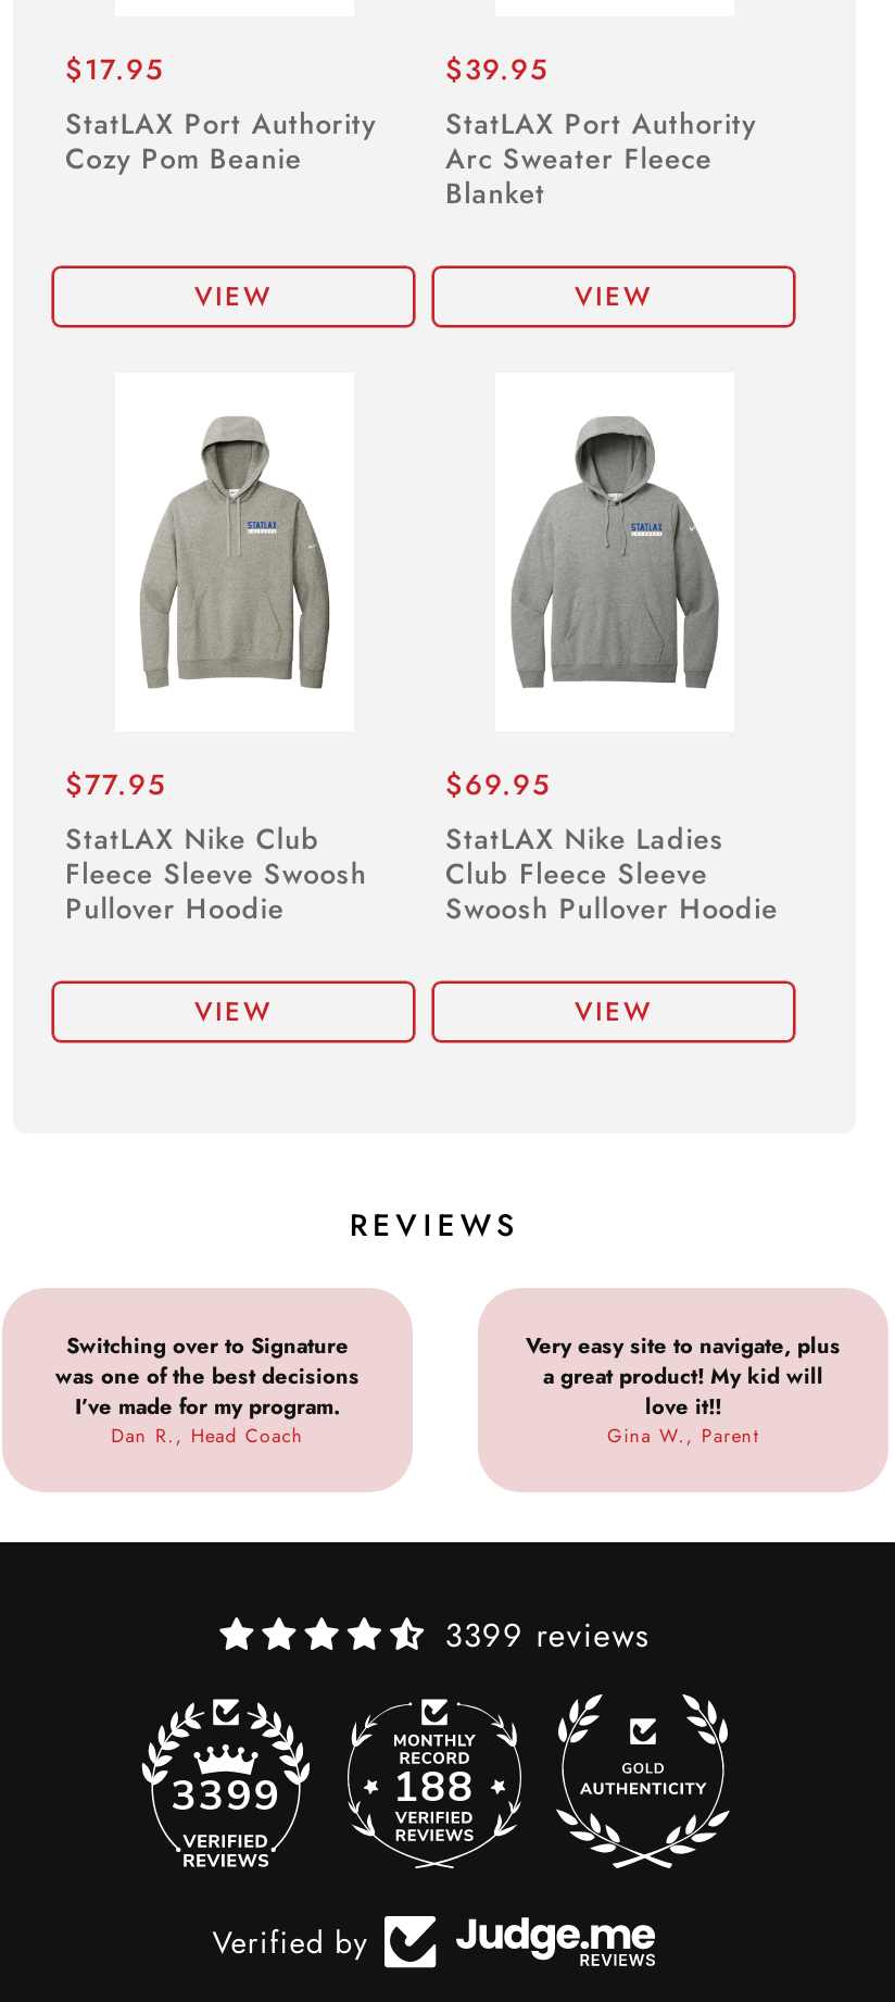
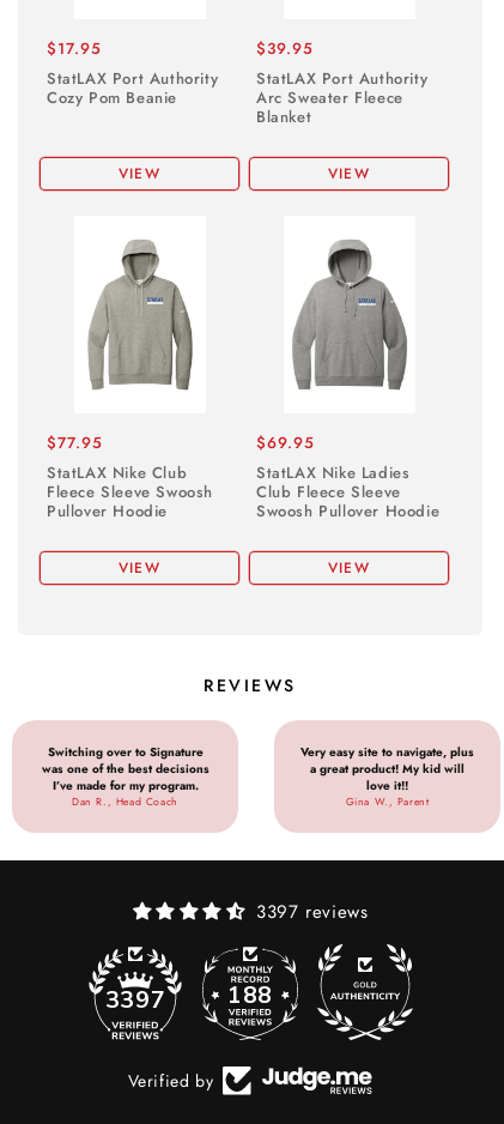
[445,1612,649,1660] 3399 reviews -> [256,899,368,925] 3397 reviews
[171,1760,476,1825] 3399 188 -> [105,980,273,1016] 3397 188

